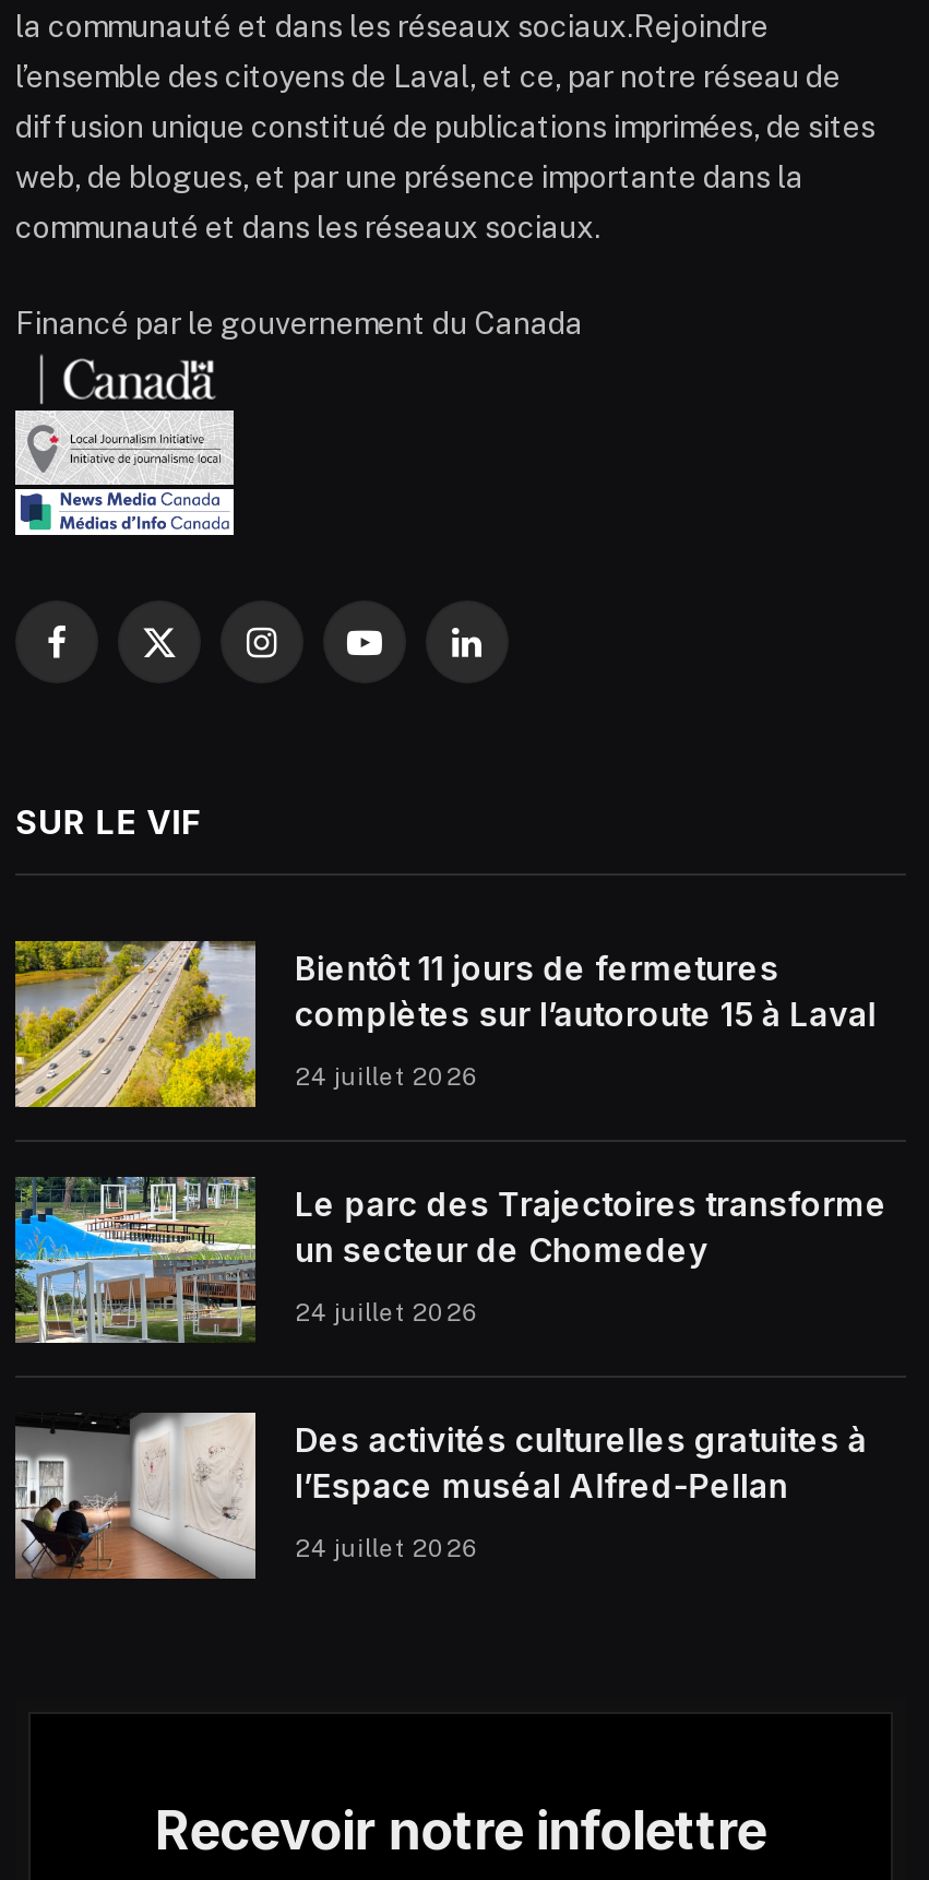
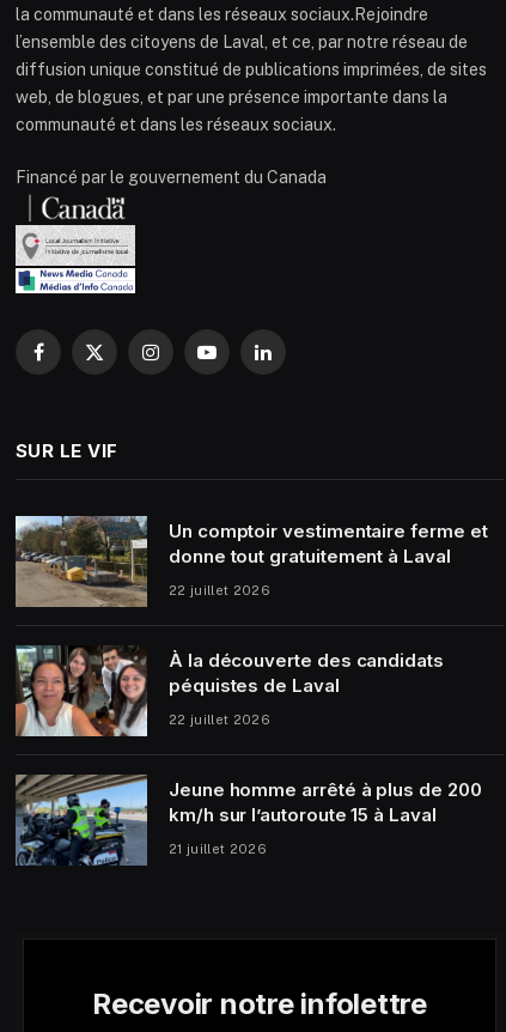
[13,939,876,1109] [image] | Bientôt 11 jours de fermetures | complètes sur l’autoroute 15 à Laval -> [14,515,487,608] [image] | Un comptoir vestimentaire ferme et | donne tout gratuitement à Laval
[295,1063,480,1090] 24 juillet 2026 -> [169,583,270,597] 22 juillet 2026
[13,1175,887,1345] [image] | Le parc des Trajectoires transforme | un secteur de Chomedey -> [14,645,444,737] [image] | À la découverte des candidats | péquistes de Laval
[295,1299,480,1325] 24 juillet 2026 -> [169,712,270,727] 22 juillet 2026
[13,1411,867,1581] [image] | Des activités culturelles gratuites à | l’Espace muséal Alfred-Pellan -> [14,773,482,867] [image] | Jeune homme arrêté à plus de 200 | km/h sur l’autoroute 15 à Laval
[295,1535,480,1561] 24 juillet 2026 -> [169,842,267,856] 21 juillet 2026

